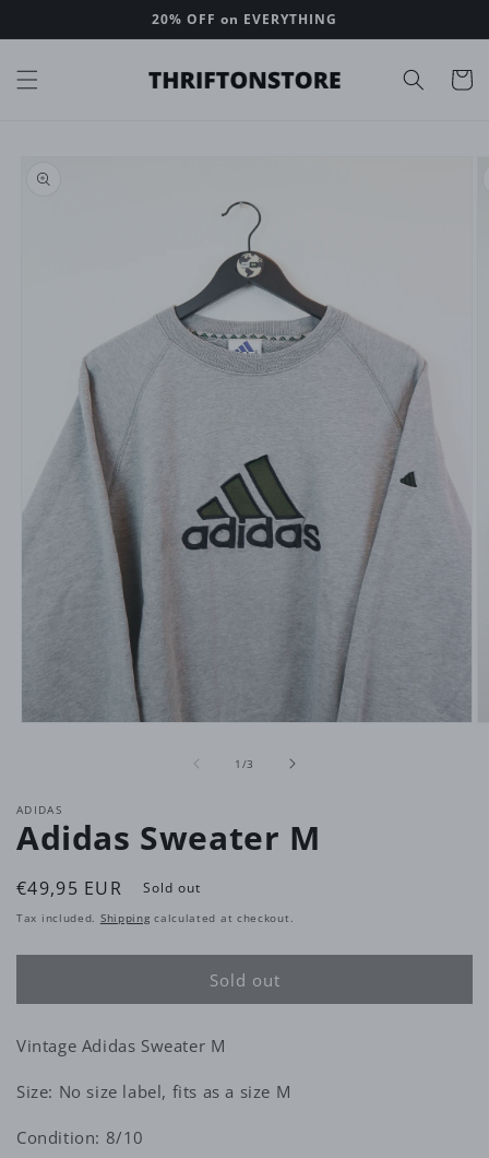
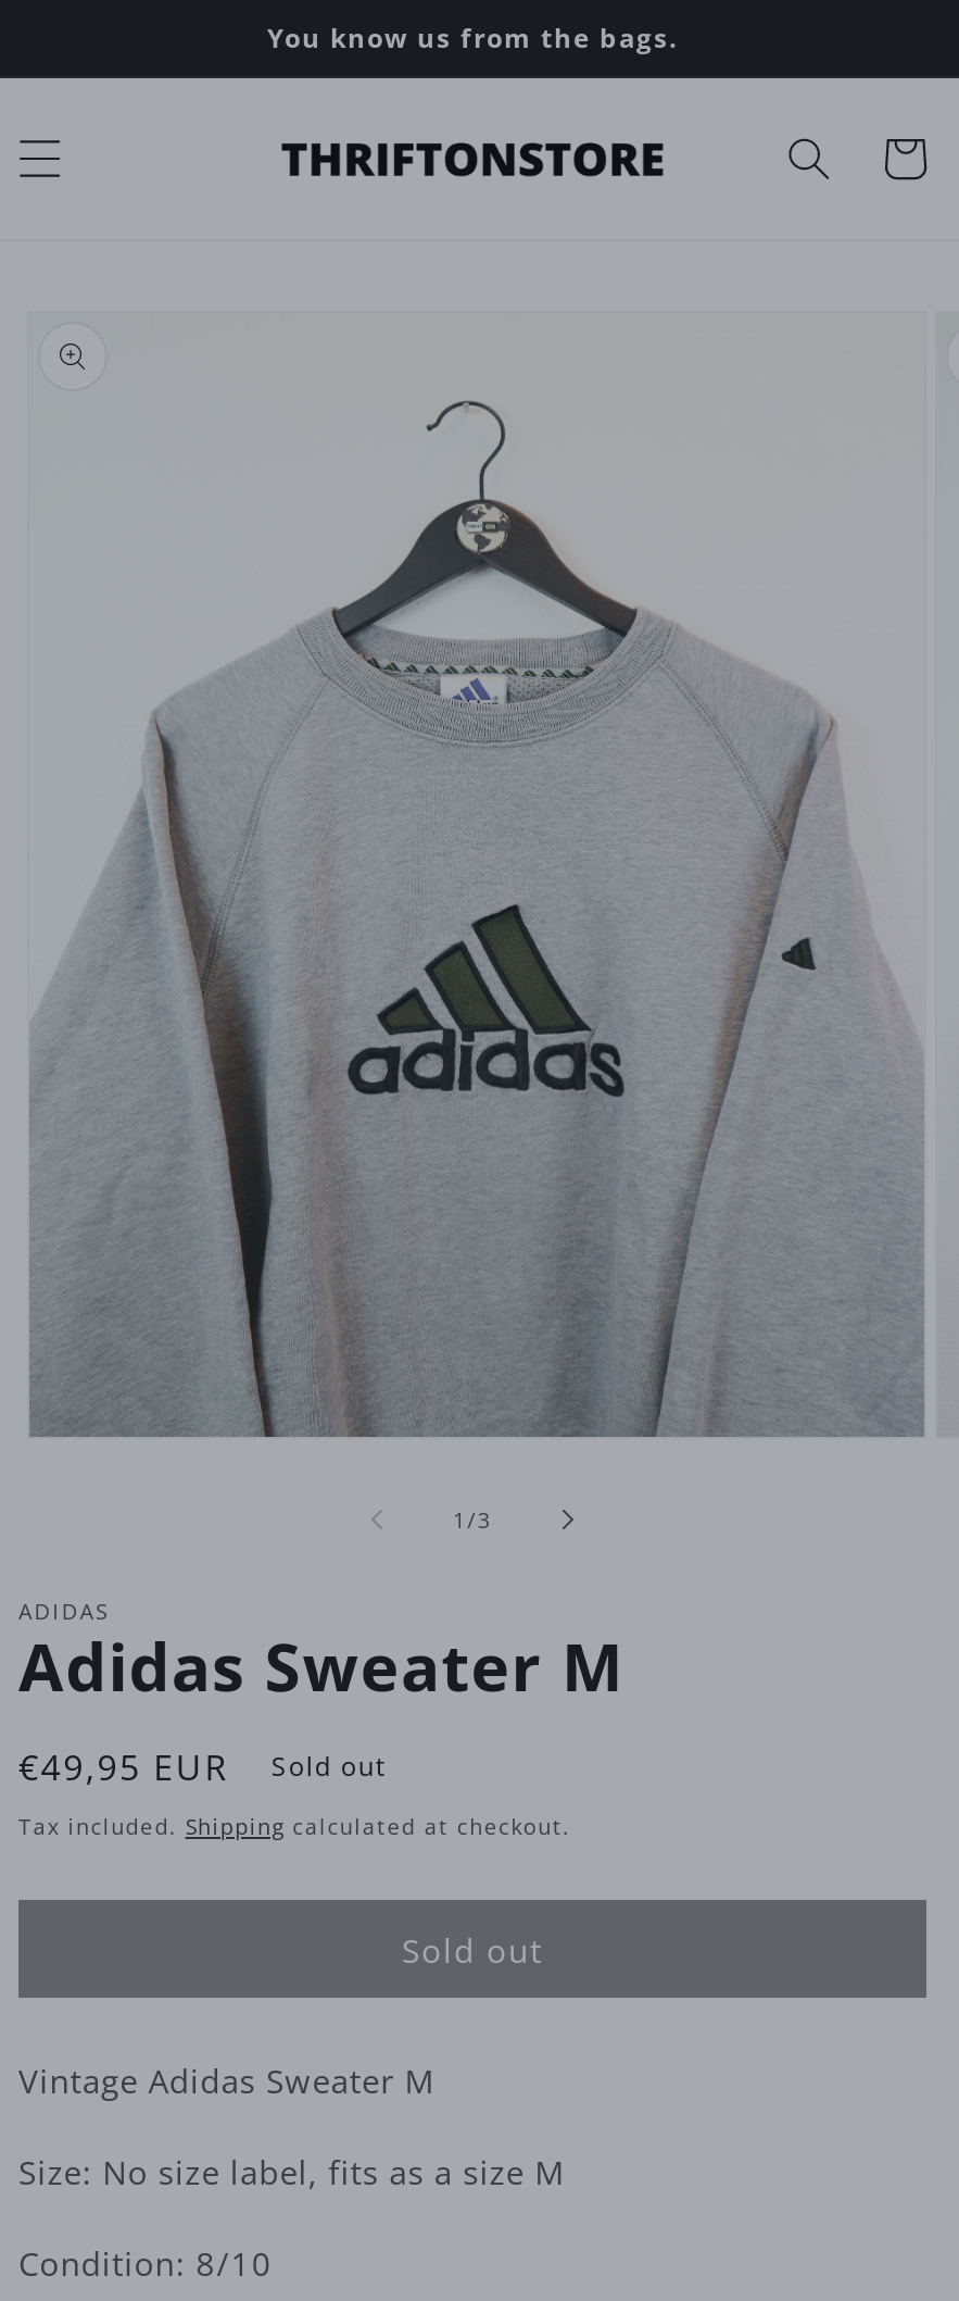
[152,10,337,28] 20% OFF on EVERYTHING -> [267,20,678,57] You know us from the bags.

